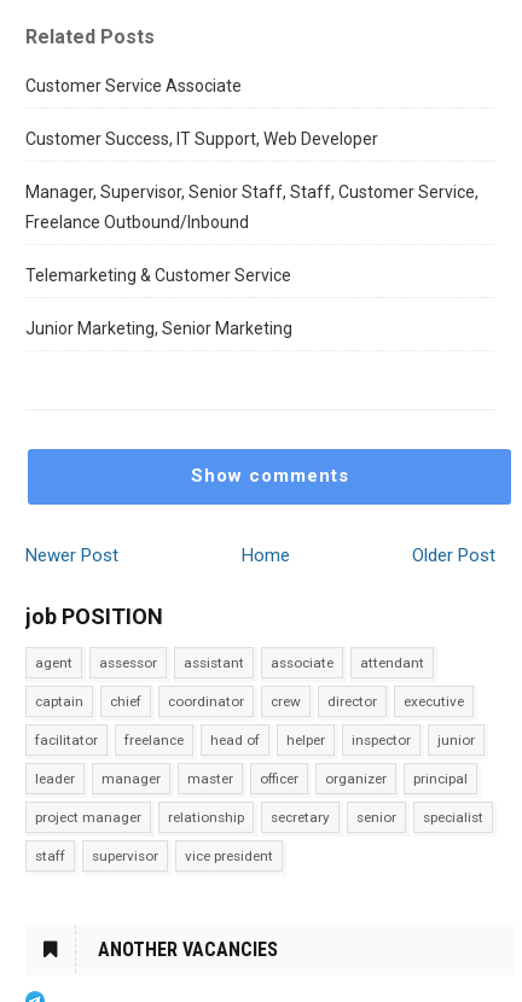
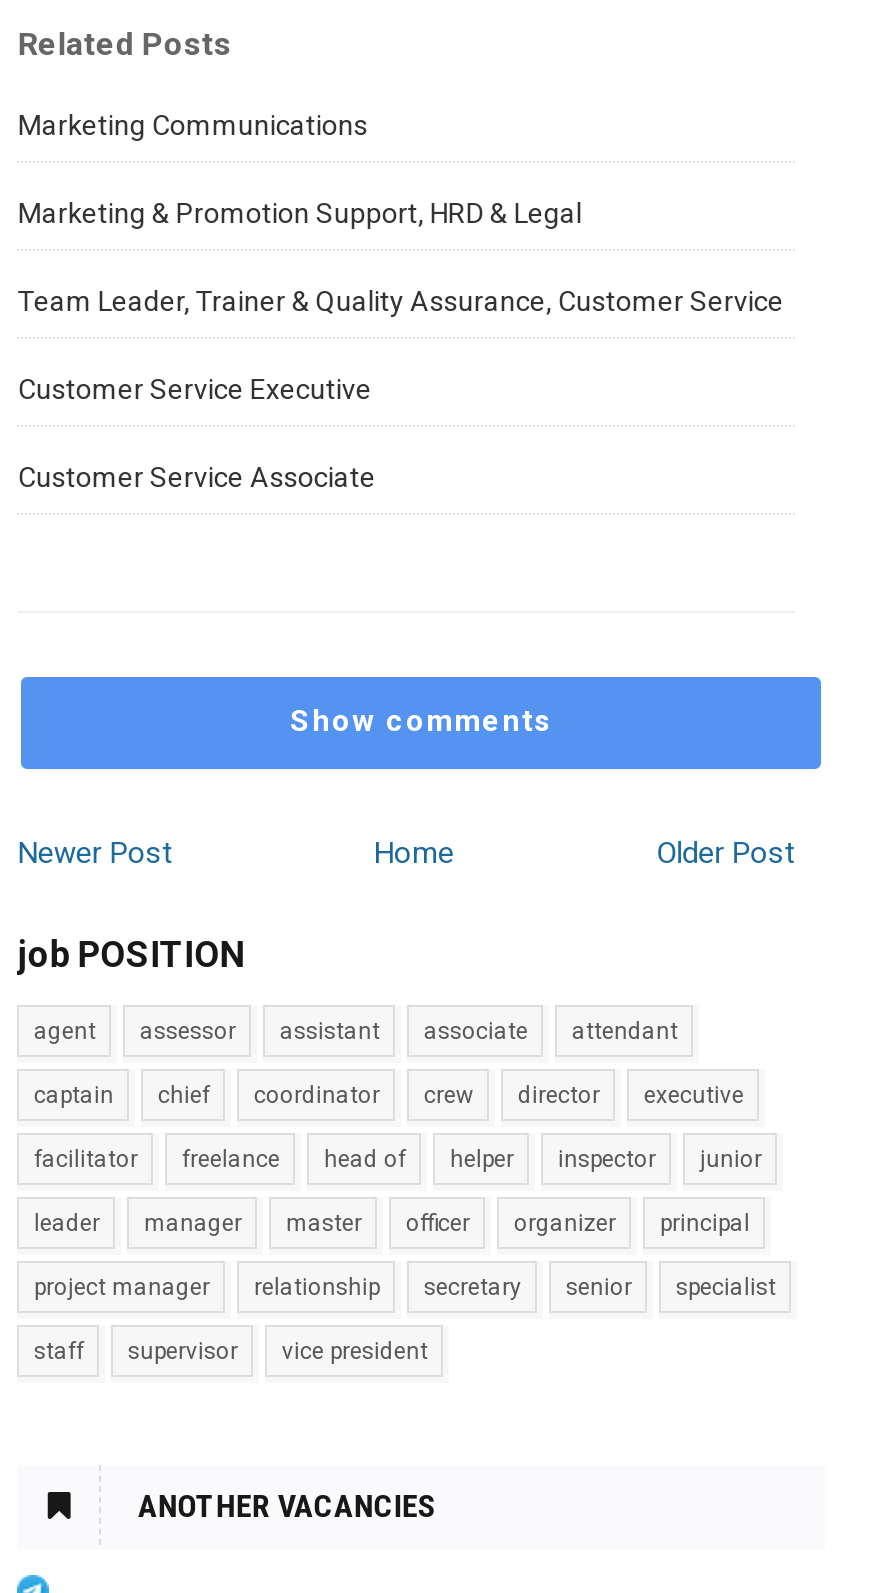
none -> [18,109,784,405] Marketing Communications | Marketing & Promotion Support, HRD & Legal | Team Leader, Trainer & Quality Assurance, Customer Service | Customer Service Executive
moved [26,76,242,95] -> [18,461,376,493]: Customer Service Associate
[26,129,479,338] Customer Success, IT Support, Web Developer | Manager, Supervisor, Senior Staff, Staff, Customer Service, | Freelance Outbound/Inbound | Telemarketing & Customer Service | Junior Marketing, Senior Marketing -> none

